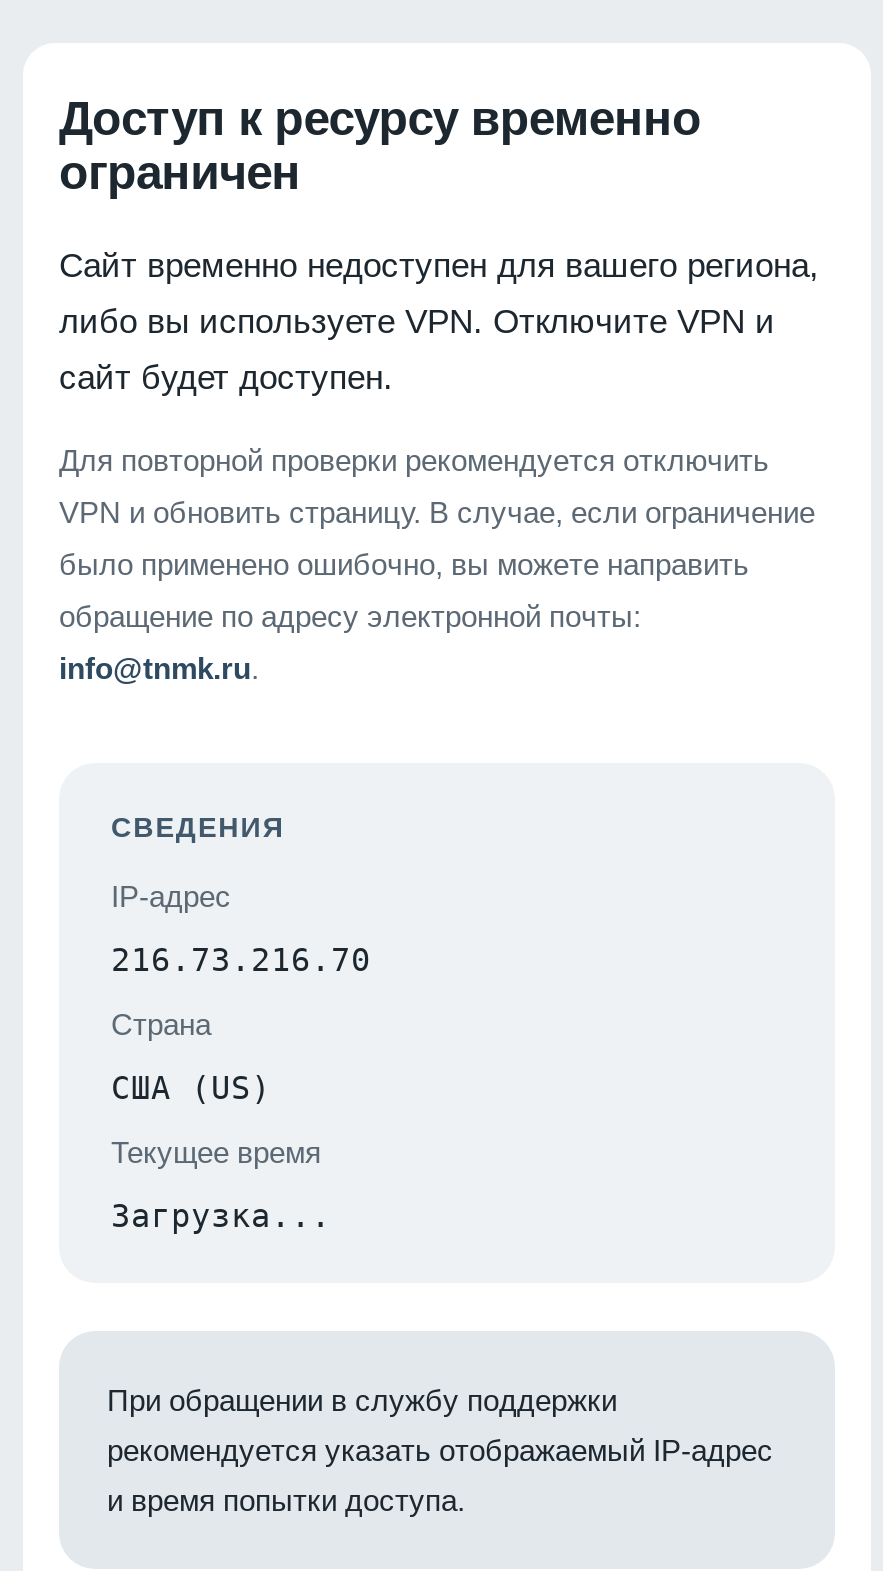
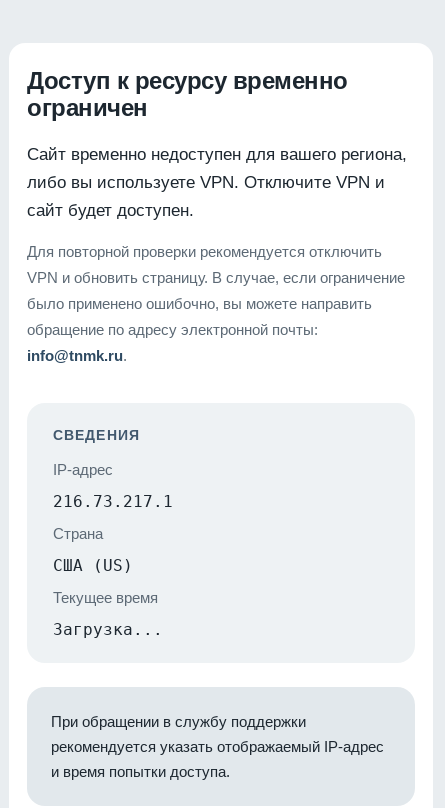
[111,940,371,978] 216.73.216.70 -> [53,491,173,510] 216.73.217.1

